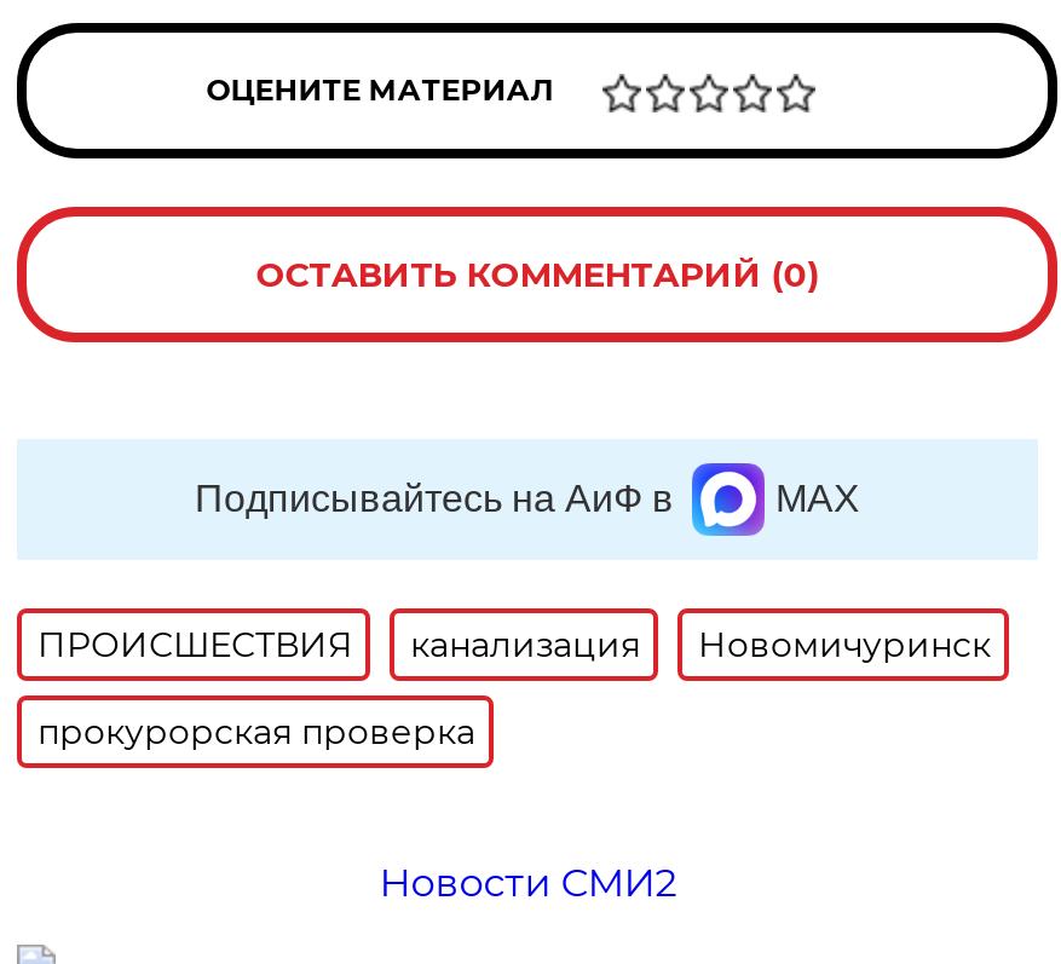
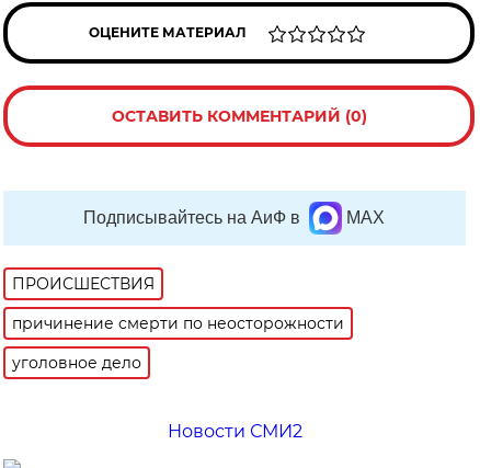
[410,623,991,666] канализация | Новомичуринск -> [12,313,345,333] причинение смерти по неосторожности
[37,710,475,754] прокурорская проверка -> [12,353,142,373] уголовное дело

